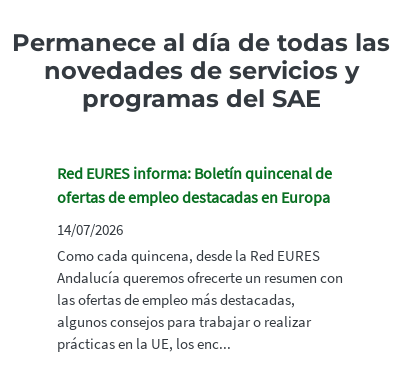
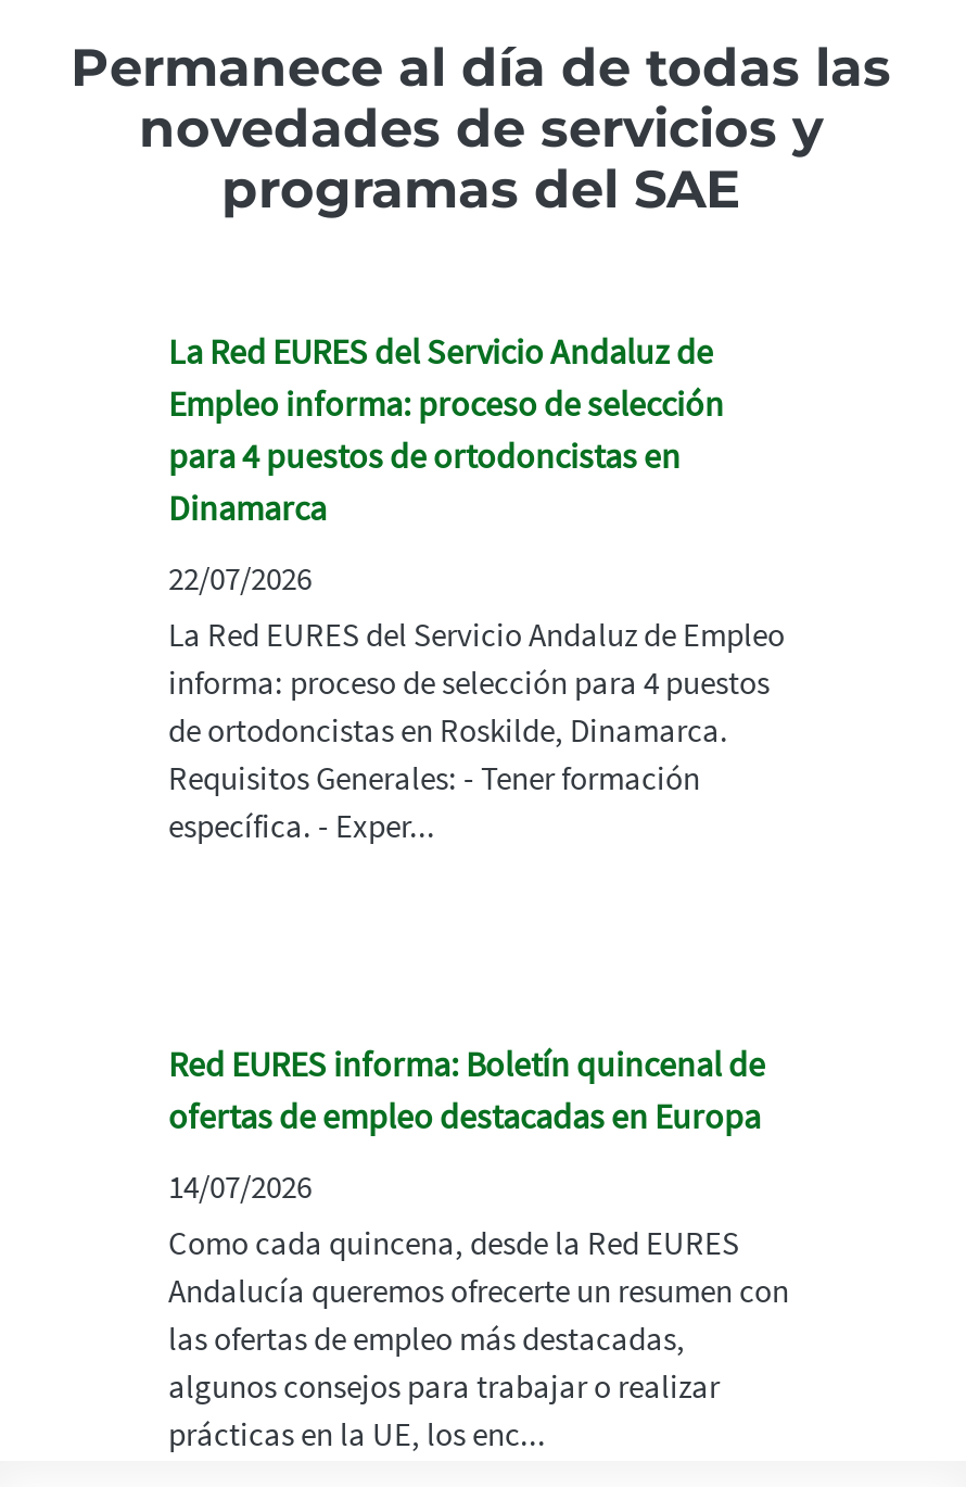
none -> [168,330,785,847] La Red EURES del Servicio Andaluz de | Empleo informa: proceso de selección | para 4 puestos de ortodoncistas en | Dinamarca | 22/07/2026 | La Red EURES del Servicio Andaluz de Empleo | informa: proceso de selección para 4 puestos | de ortodoncistas en Roskilde, Dinamarca. | Requisitos Generales: - Tener formación | específica. - Exper...

